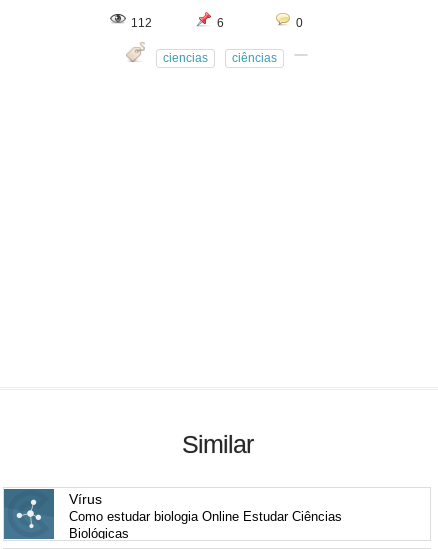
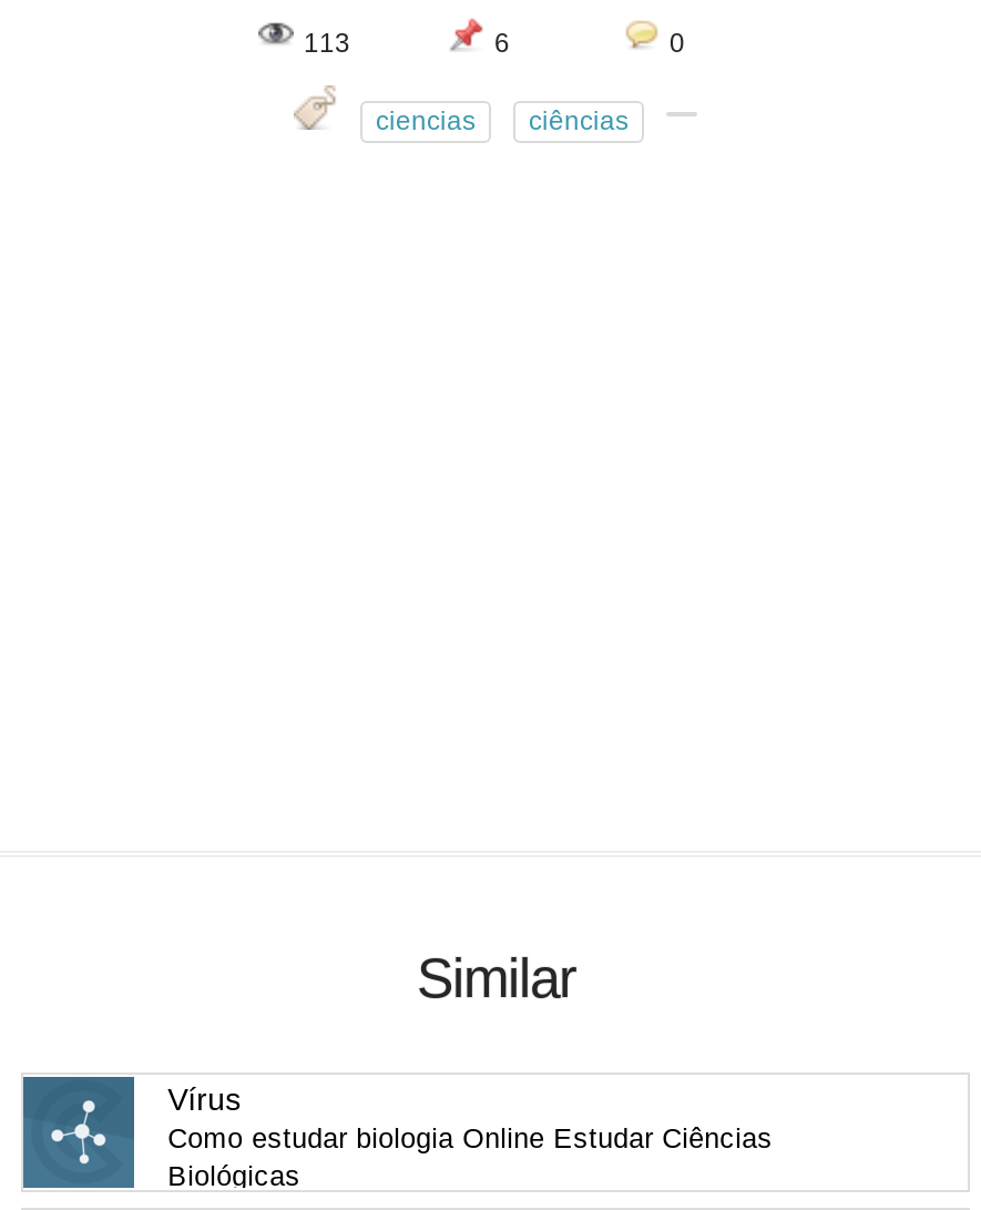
[130,16,151,30] 112 -> [304,28,350,59] 113

